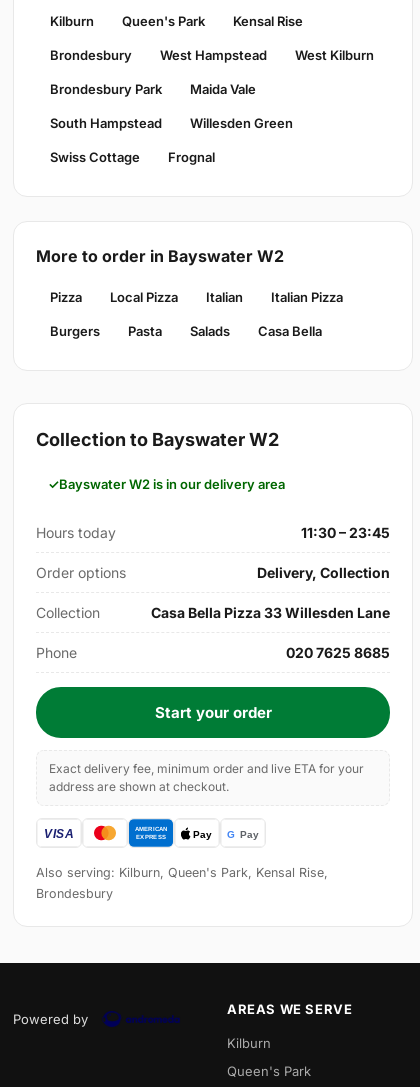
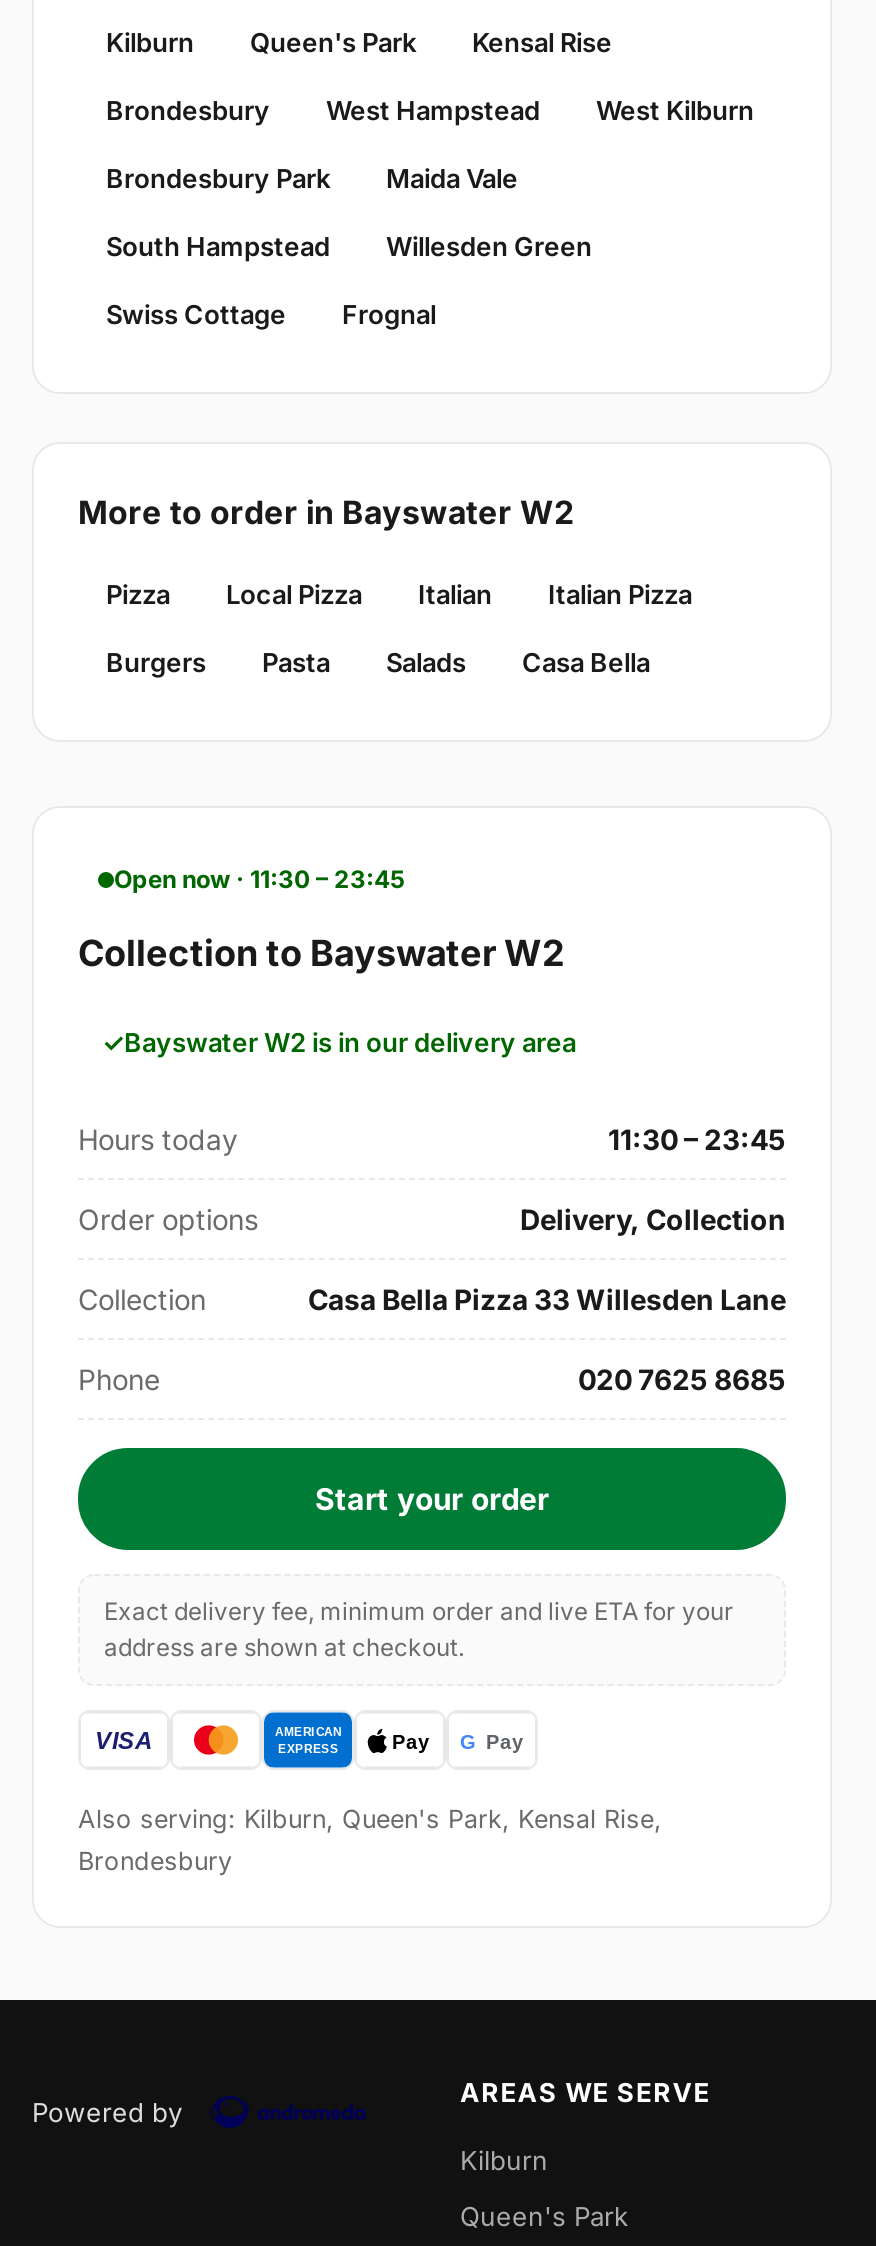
none -> [114,864,404,894] Open now · 11:30 – 23:45

